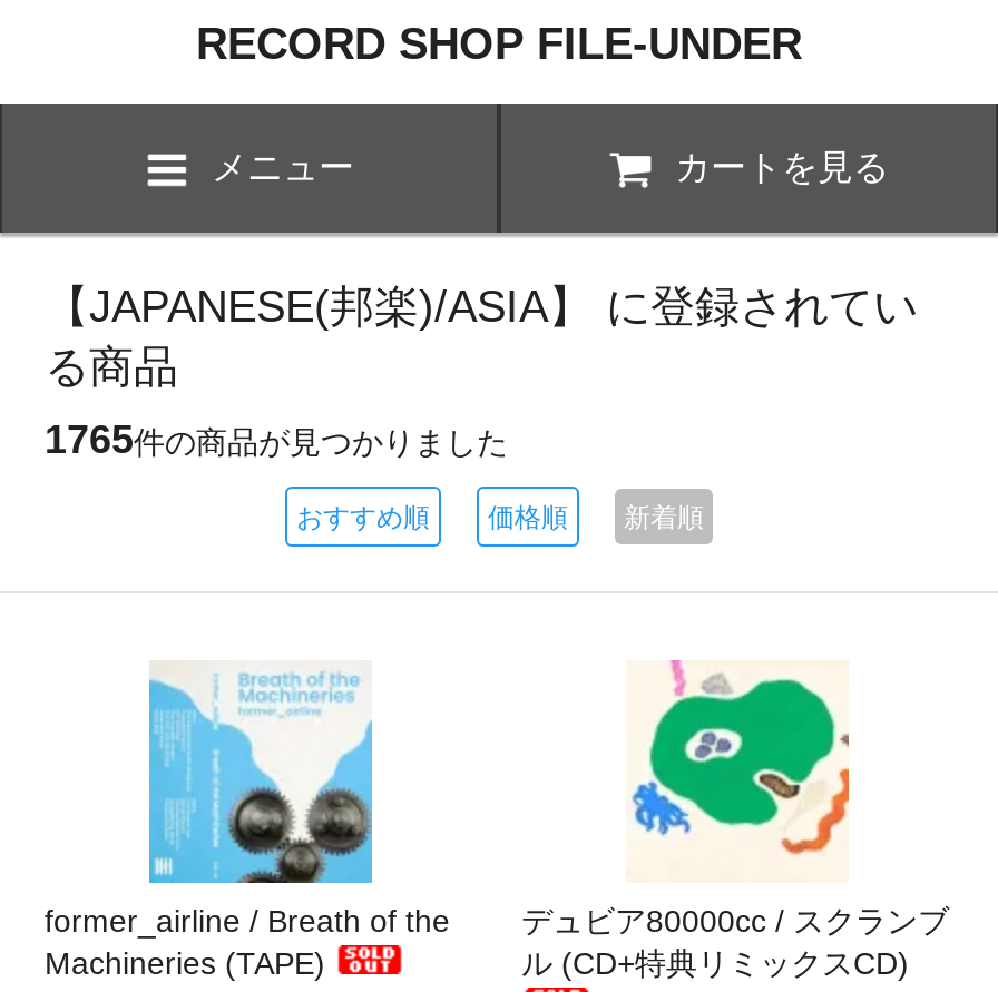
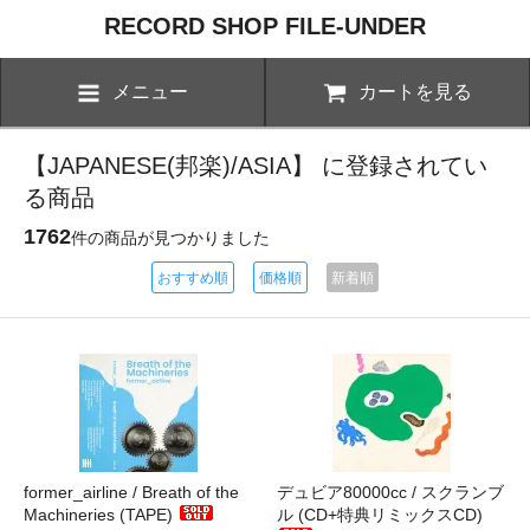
[45,417,508,462] 1765件の商品が見つかりました -> [24,225,270,248] 1762件の商品が見つかりました

